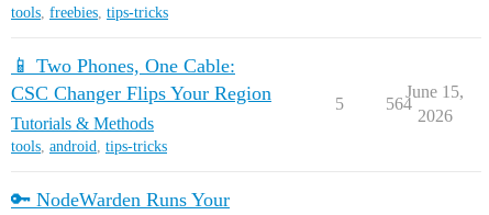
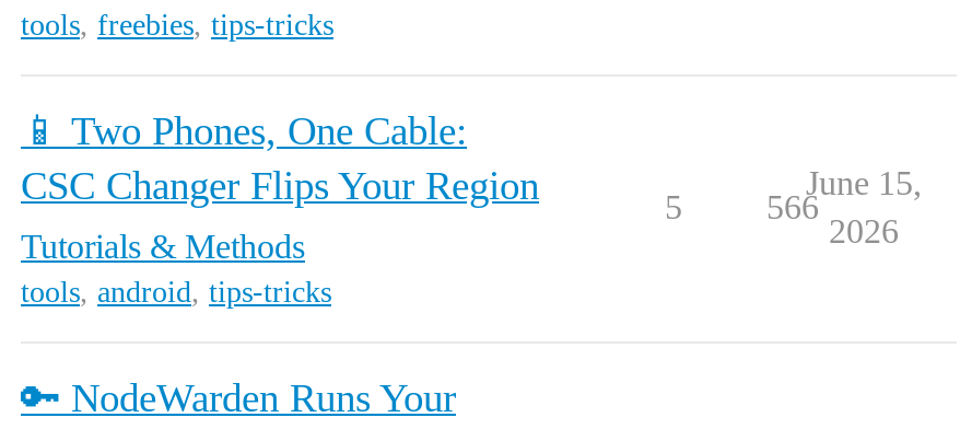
[386,94,412,113] 564 -> [766,188,819,225] 566

